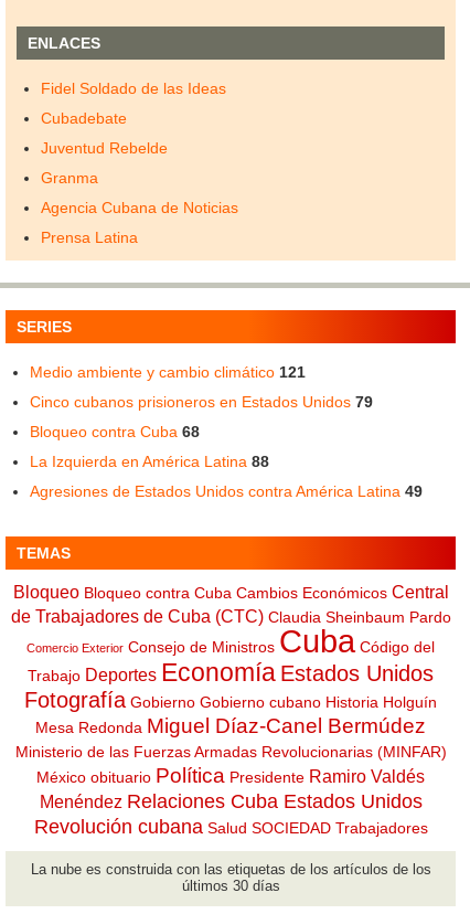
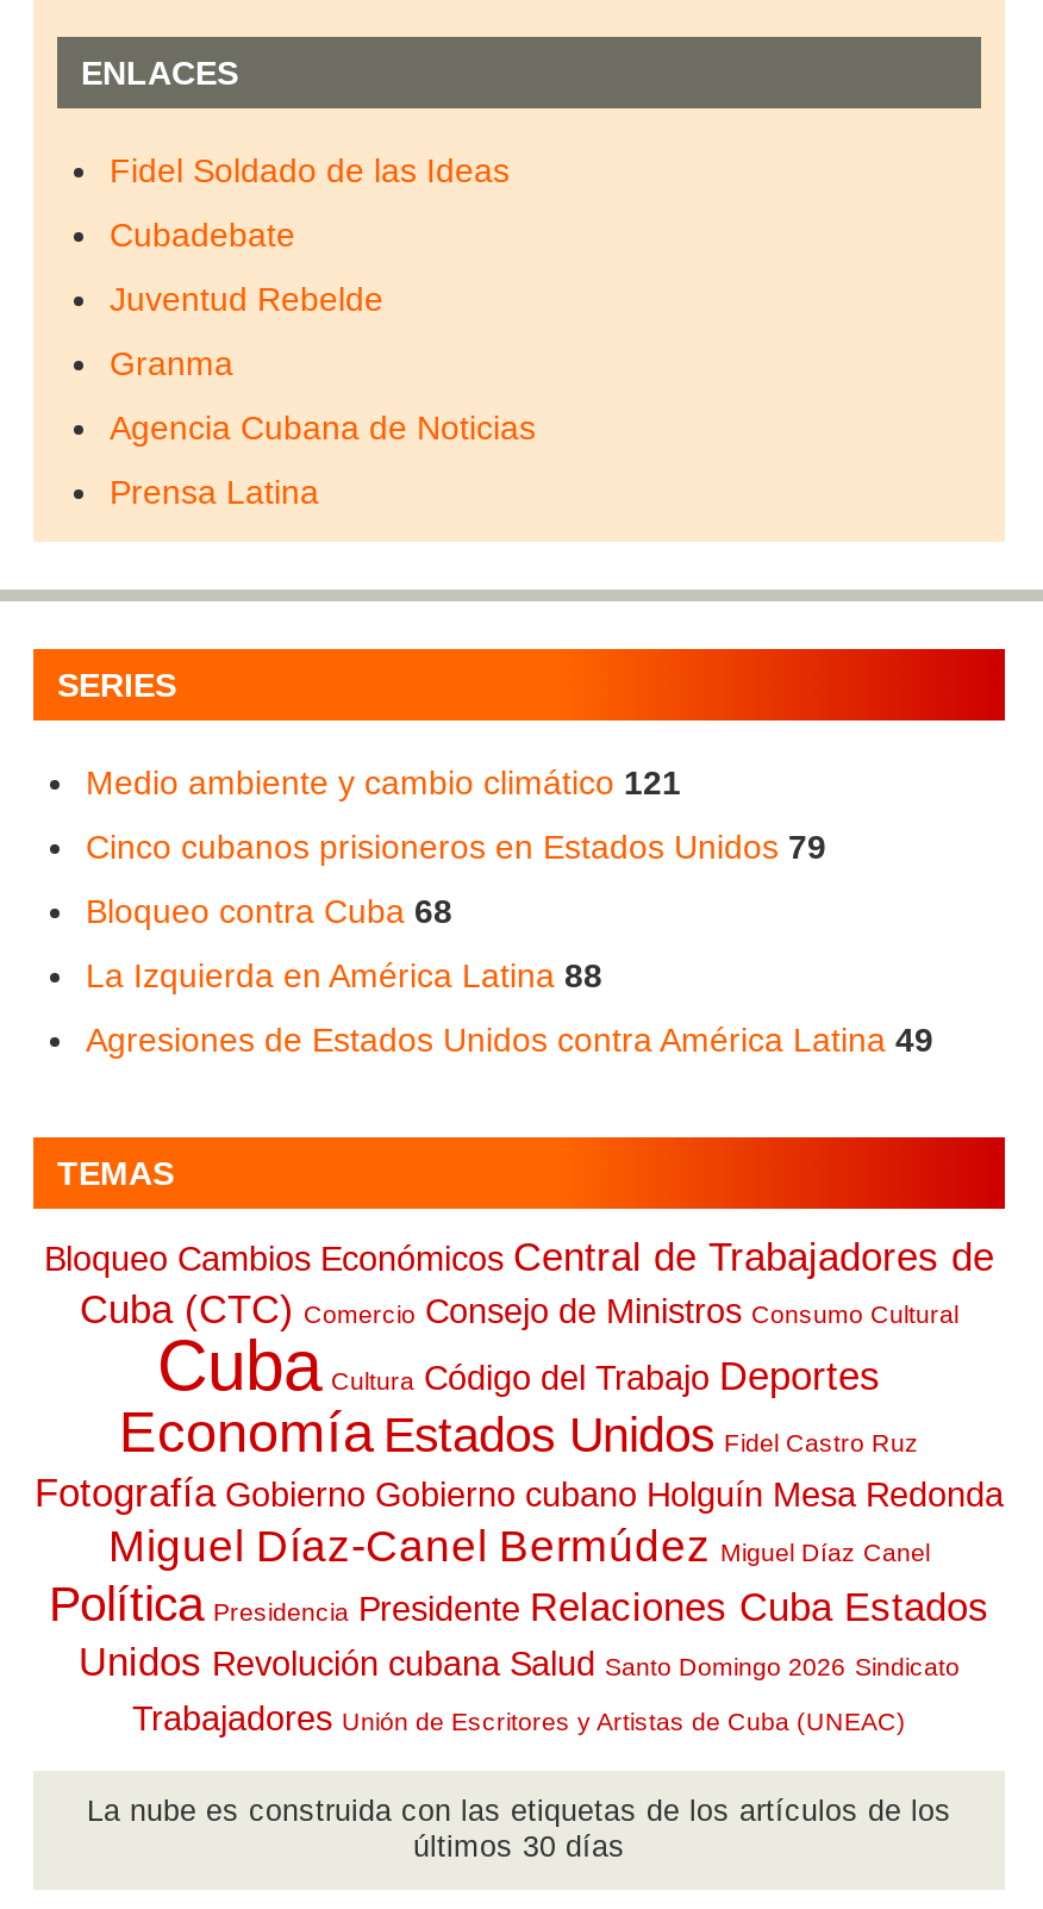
[10,583,451,838] Bloqueo Bloqueo contra Cuba Cambios Económicos Central | de Trabajadores de Cuba (CTC) Claudia Sheinbaum Pardo | Comercio Exterior Consejo de Ministros Cuba Código del | Trabajo Deportes Economía Estados Unidos | Fotografía Gobierno Gobierno cubano Historia Holguín | Mesa Redonda Miguel Díaz-Canel Bermúdez | Ministerio de las Fuerzas Armadas Revolucionarias (MINFAR) | México obituario Política Presidente Ramiro Valdés | Menéndez Relaciones Cuba Estados Unidos | Revolución cubana Salud SOCIEDAD Trabajadores -> [35,1236,1004,1738] Bloqueo Cambios Económicos Central de Trabajadores de | Cuba (CTC) Comercio Consejo de Ministros Consumo Cultural | Cuba Cultura Código del Trabajo Deportes | Economía Estados Unidos Fidel Castro Ruz | Fotografía Gobierno Gobierno cubano Holguín Mesa Redonda | Miguel Díaz-Canel Bermúdez Miguel Díaz Canel | Política Presidencia Presidente Relaciones Cuba Estados | Unidos Revolución cubana Salud Santo Domingo 2026 Sindicato | Trabajadores Unión de Escritores y Artistas de Cuba (UNEAC)

